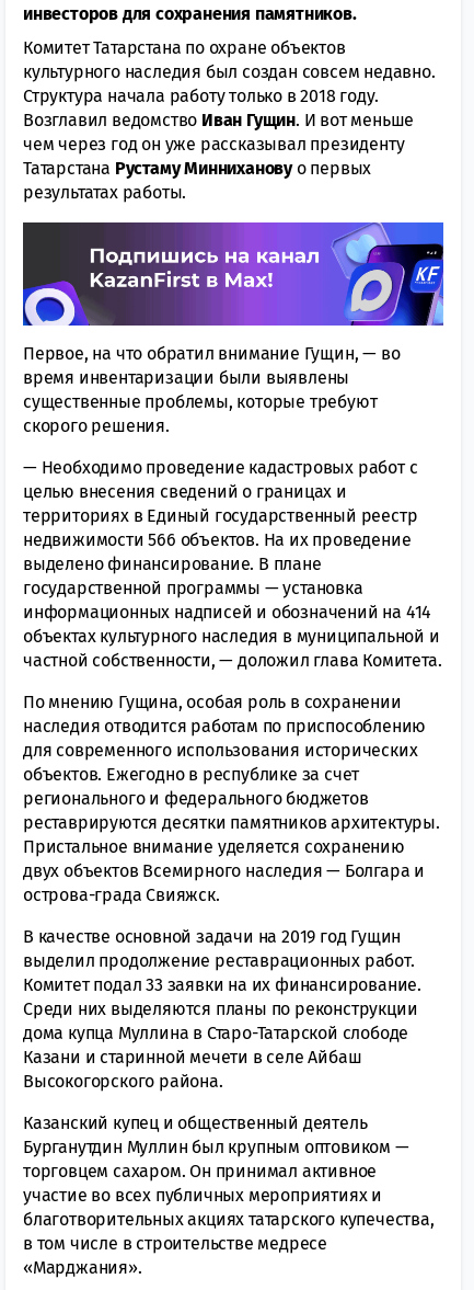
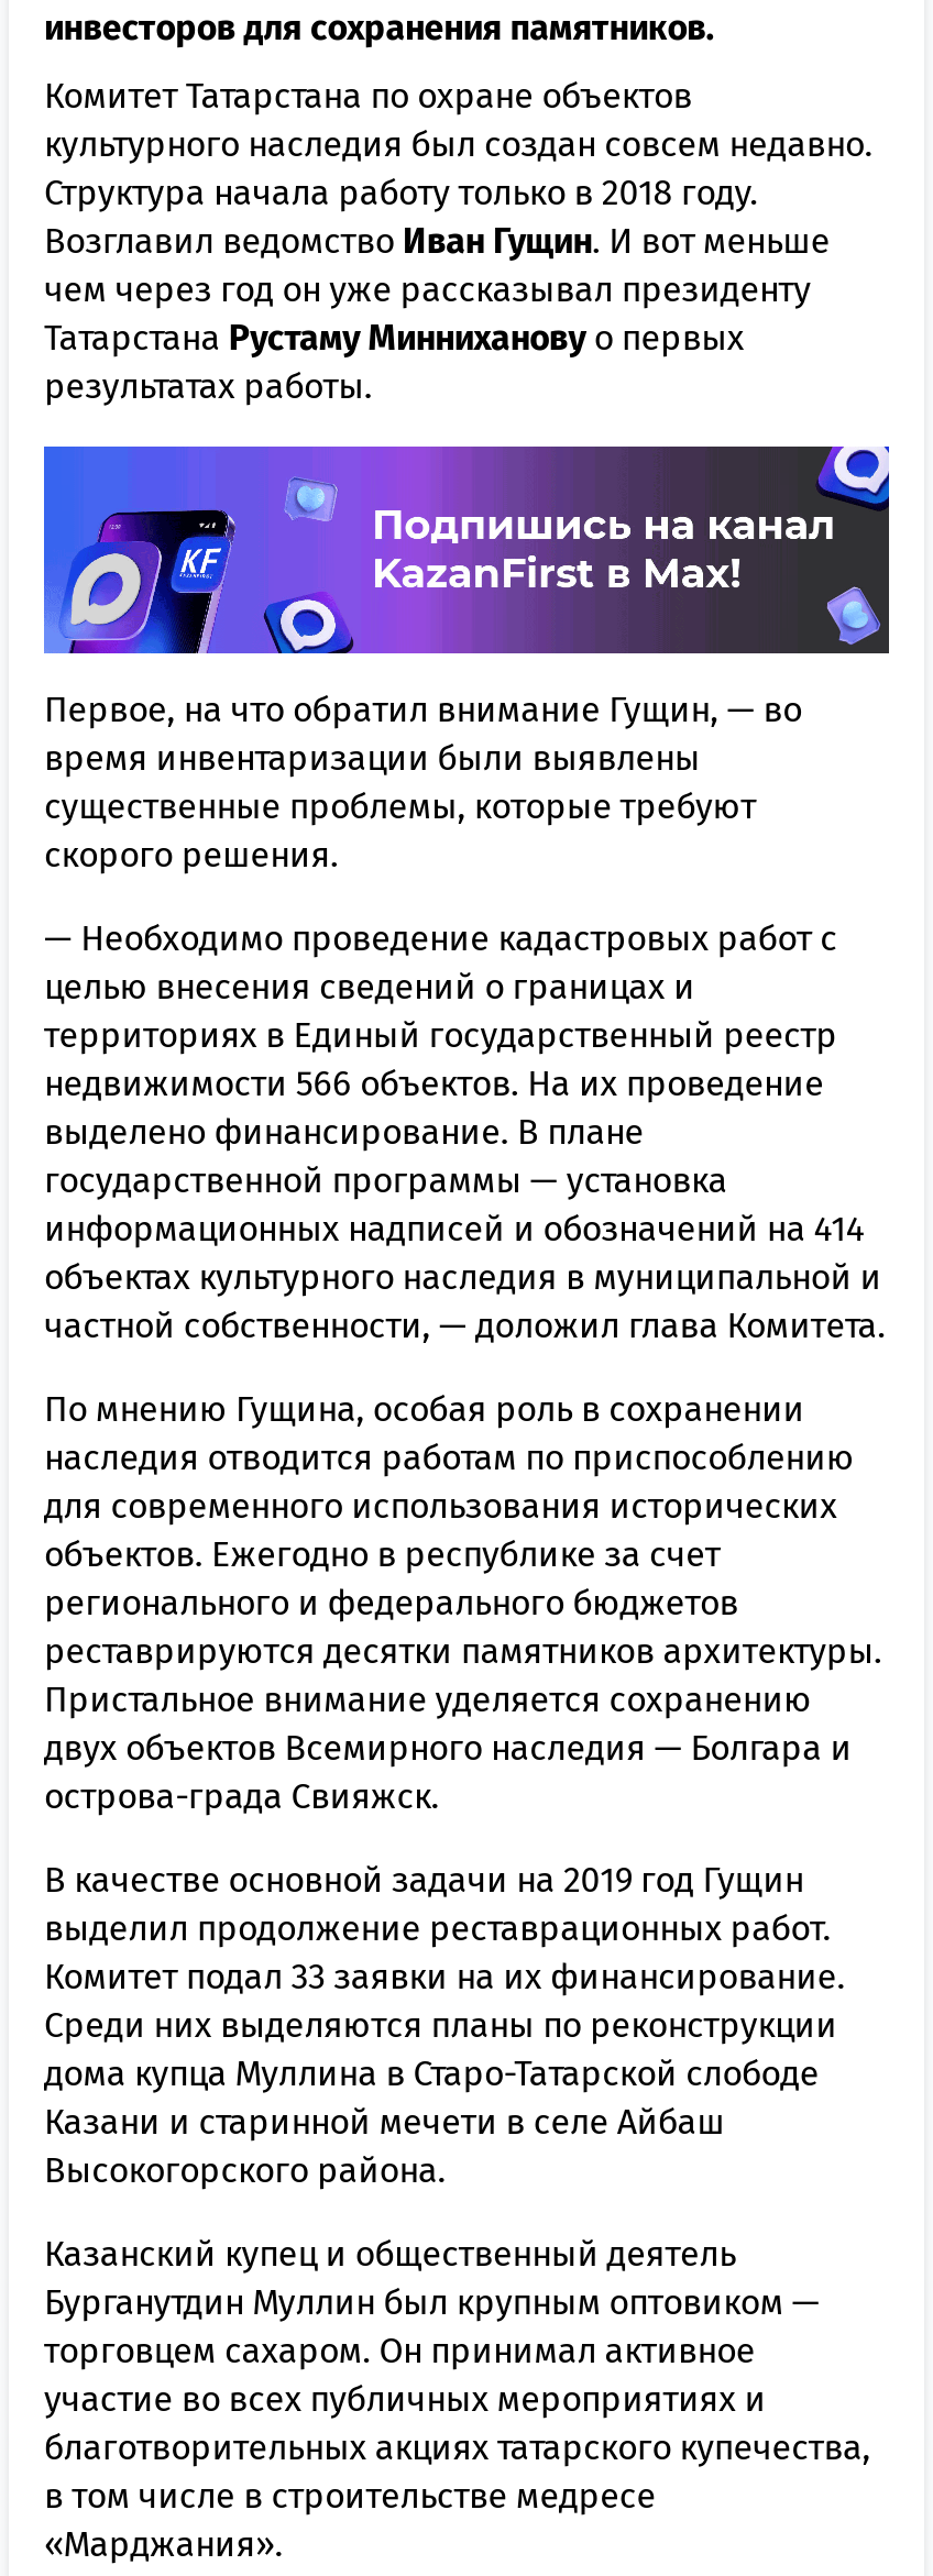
[22,221,444,327] [image] -> [42,444,891,656] [image]

